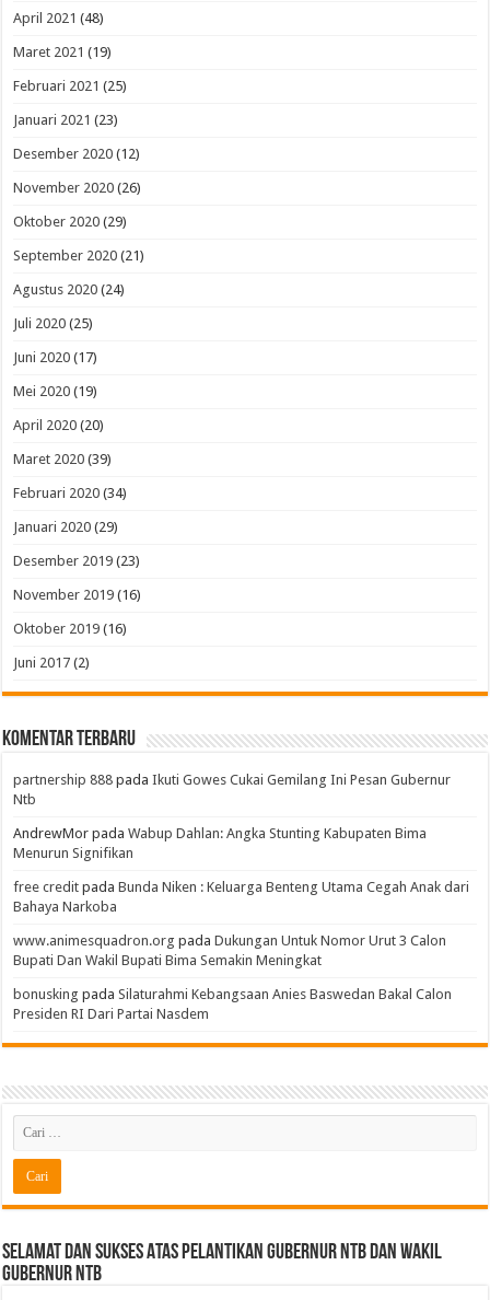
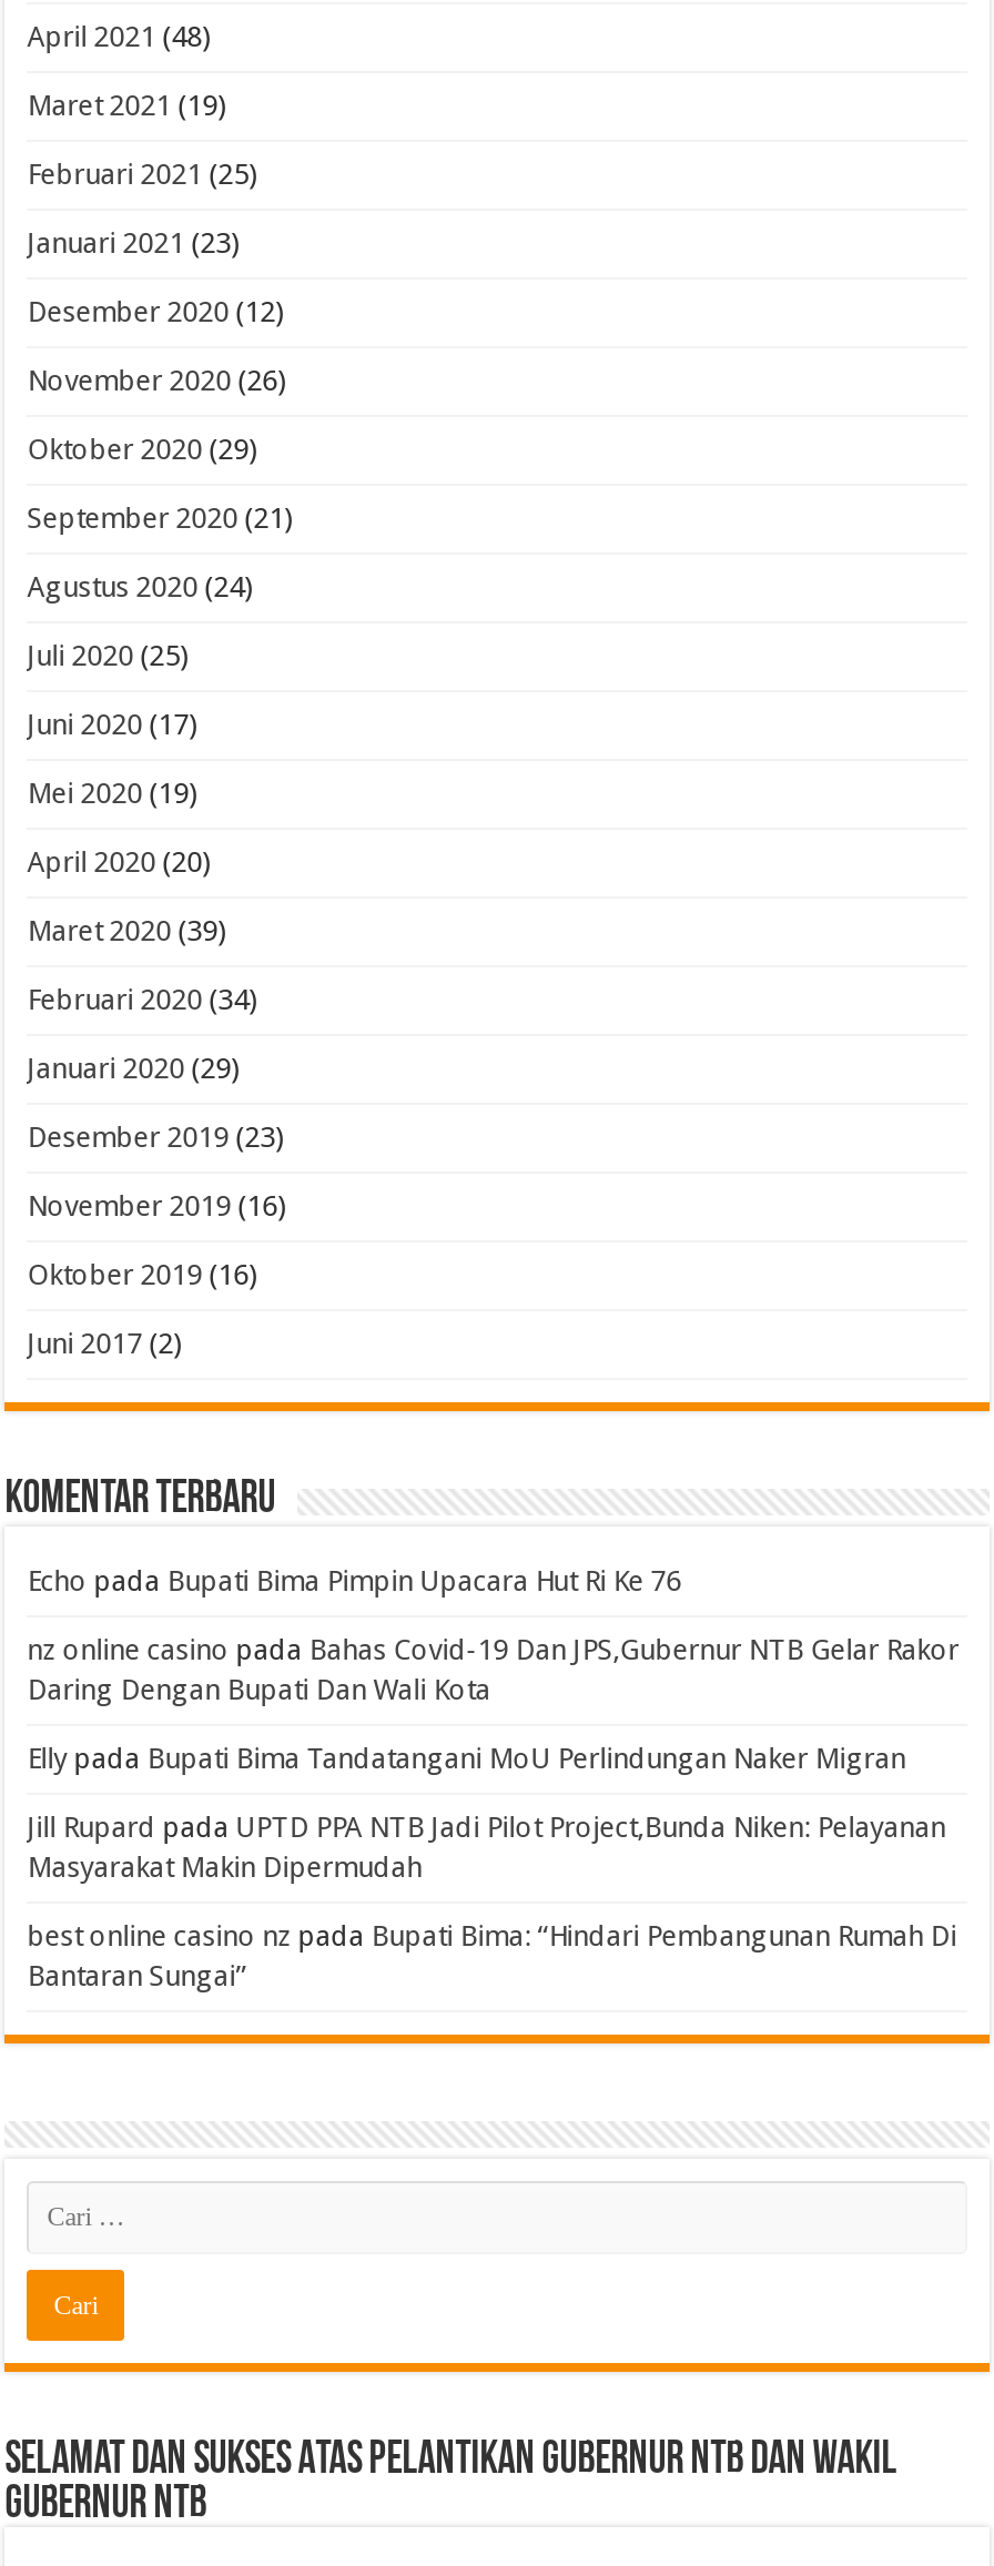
[13,771,451,808] partnership 888 pada Ikuti Gowes Cukai Gemilang Ini Pesan Gubernur | Ntb -> [27,1564,682,1598] Echo pada Bupati Bima Pimpin Upacara Hut Ri Ke 76
[13,825,427,861] AndrewMor pada Wabup Dahlan: Angka Stunting Kabupaten Bima | Menurun Signifikan -> [27,1633,959,1706] nz online casino pada Bahas Covid-19 Dan JPS,Gubernur NTB Gelar Rakor | Daring Dengan Bupati Dan Wali Kota
[13,879,469,915] free credit pada Bunda Niken : Keluarga Benteng Utama Cegah Anak dari | Bahaya Narkoba -> [27,1742,906,1775] Elly pada Bupati Bima Tandatangani MoU Perlindungan Naker Migran
[13,932,446,968] www.animesquadron.org pada Dukungan Untuk Nomor Urut 3 Calon | Bupati Dan Wakil Bupati Bima Semakin Meningkat -> [27,1811,946,1884] Jill Rupard pada UPTD PPA NTB Jadi Pilot Project,Bunda Niken: Pelayanan | Masyarakat Makin Dipermudah
[13,986,452,1022] bonusking pada Silaturahmi Kebangsaan Anies Baswedan Bakal Calon | Presiden RI Dari Partai Nasdem -> [27,1919,957,1992] best online casino nz pada Bupati Bima: “Hindari Pembangunan Rumah Di | Bantaran Sungai”

